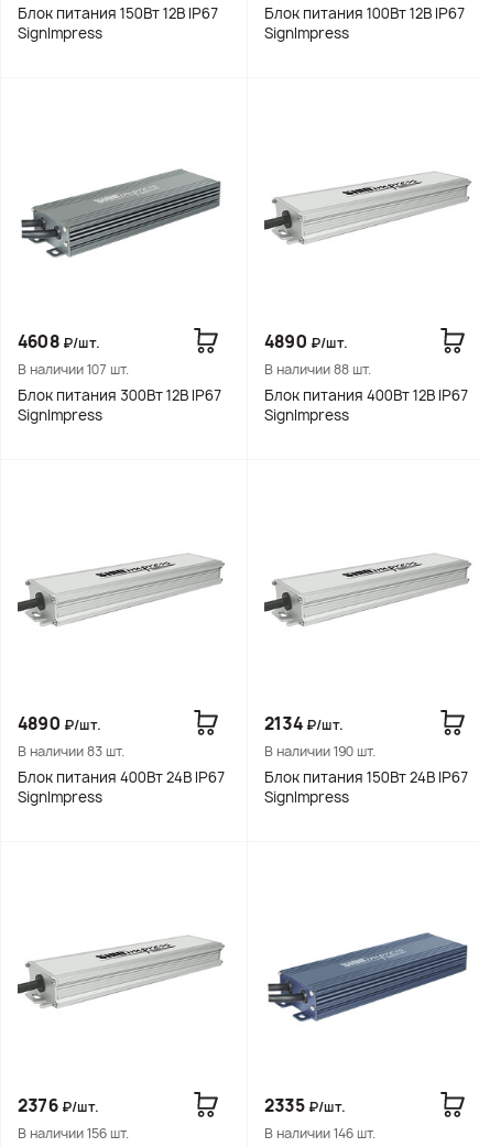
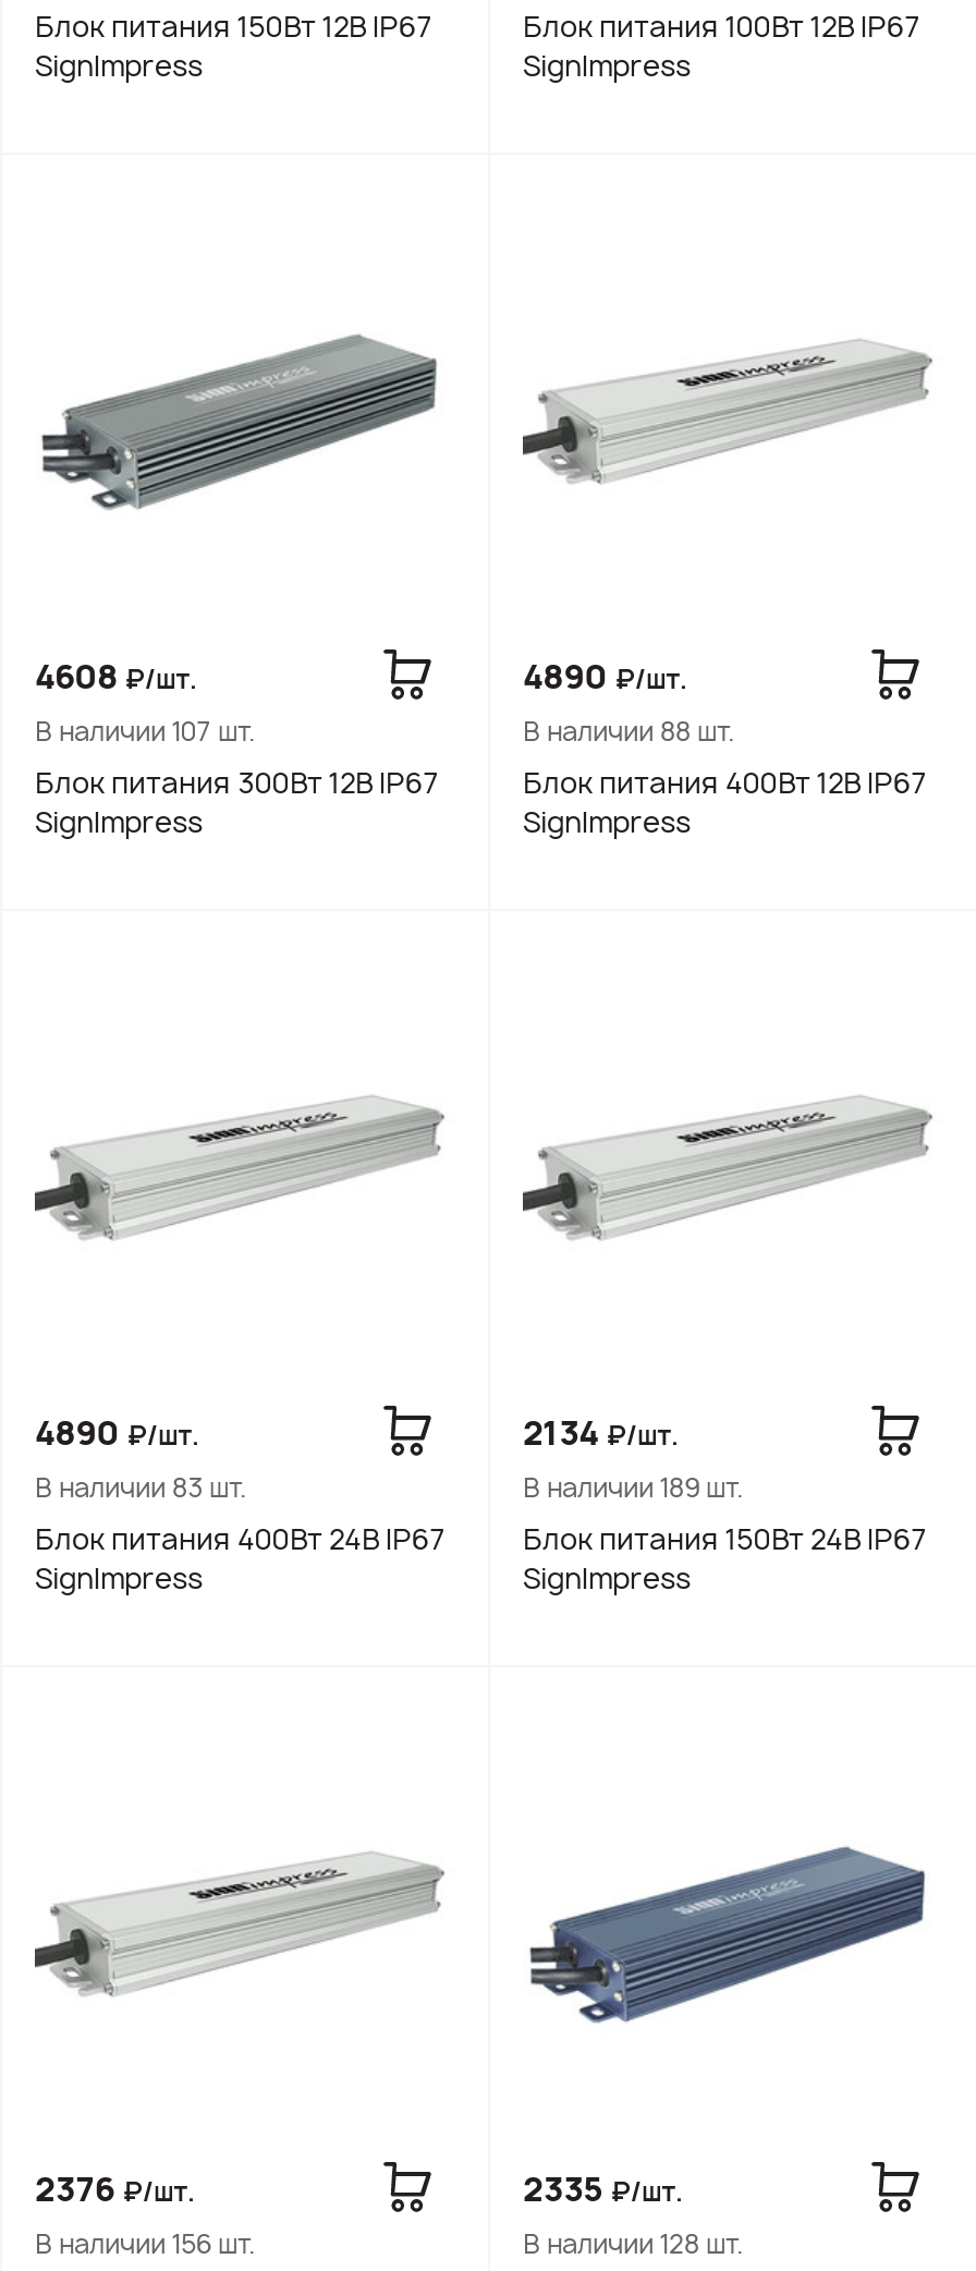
[264,742,375,761] В наличии 190 шт. -> [523,1470,743,1507] В наличии 189 шт.
[264,1124,375,1143] В наличии 146 шт. -> [523,2226,743,2263] В наличии 128 шт.

